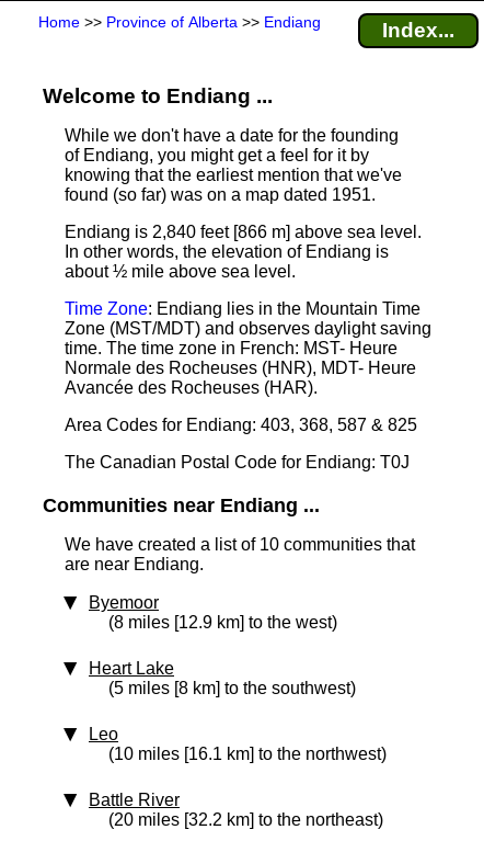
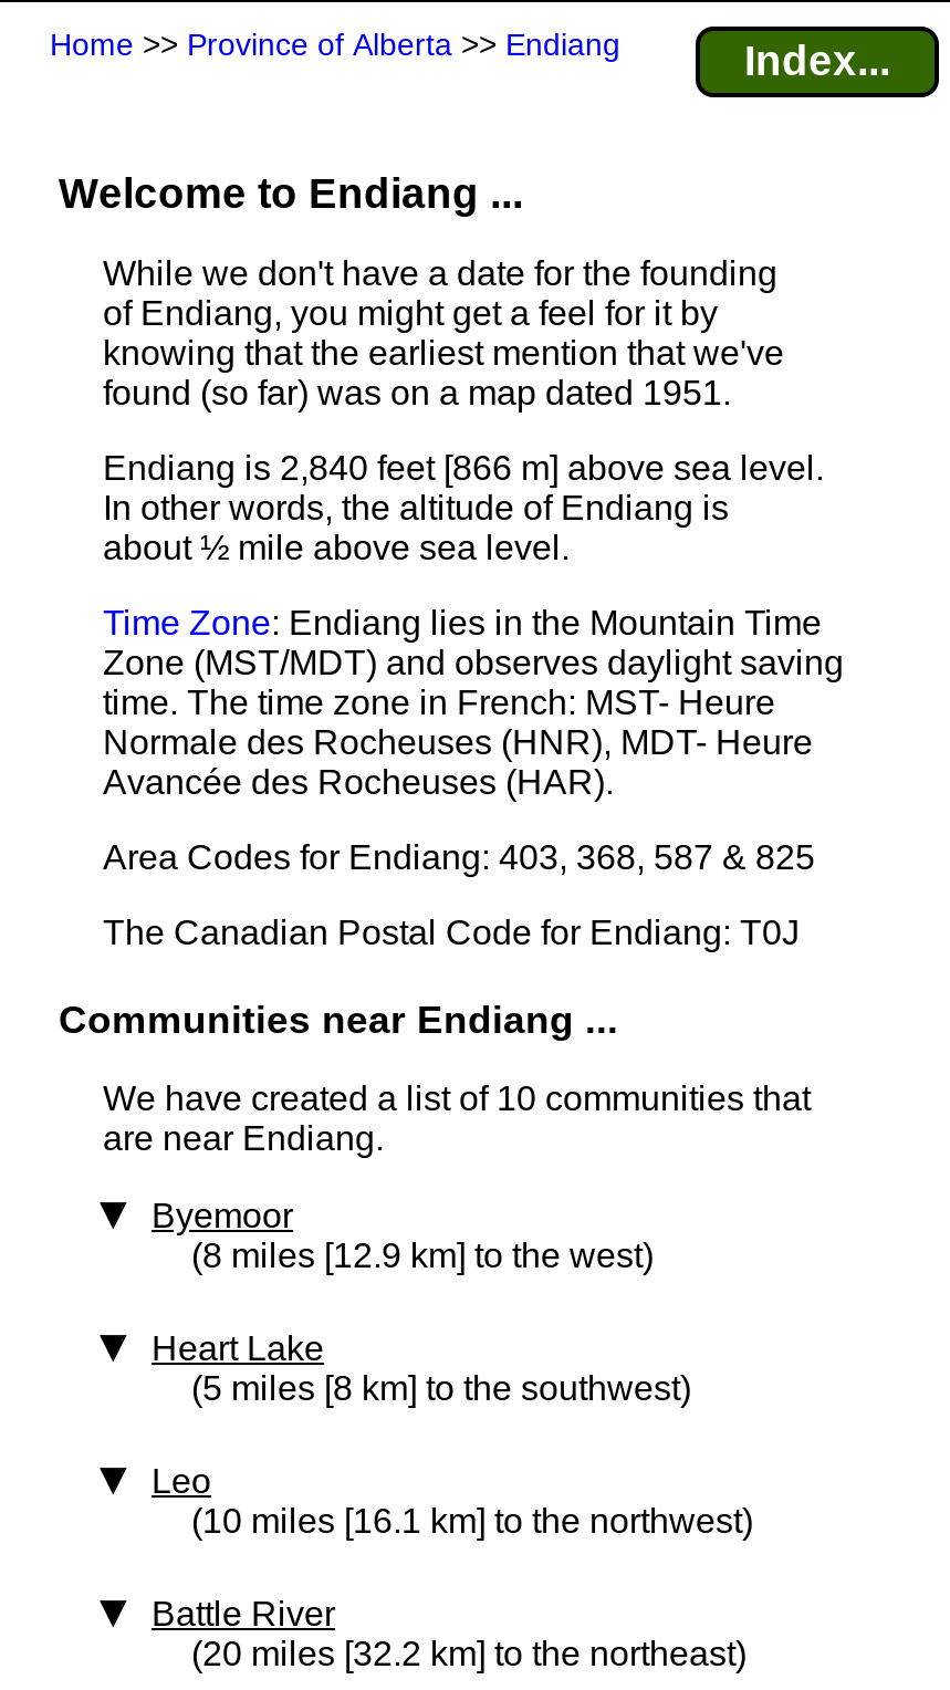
[65,242,389,261] In other words, the elevation of Endiang is -> [103,489,729,526] In other words, the altitude of Endiang is

